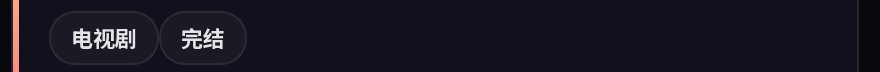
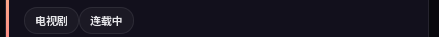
[181,22,225,54] 完结 -> [90,12,123,28] 连载中

